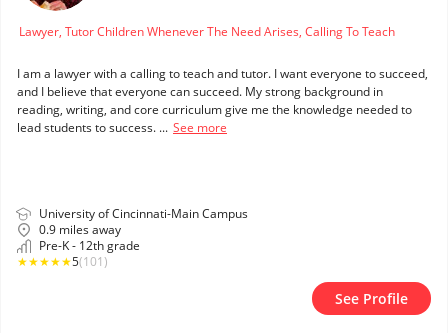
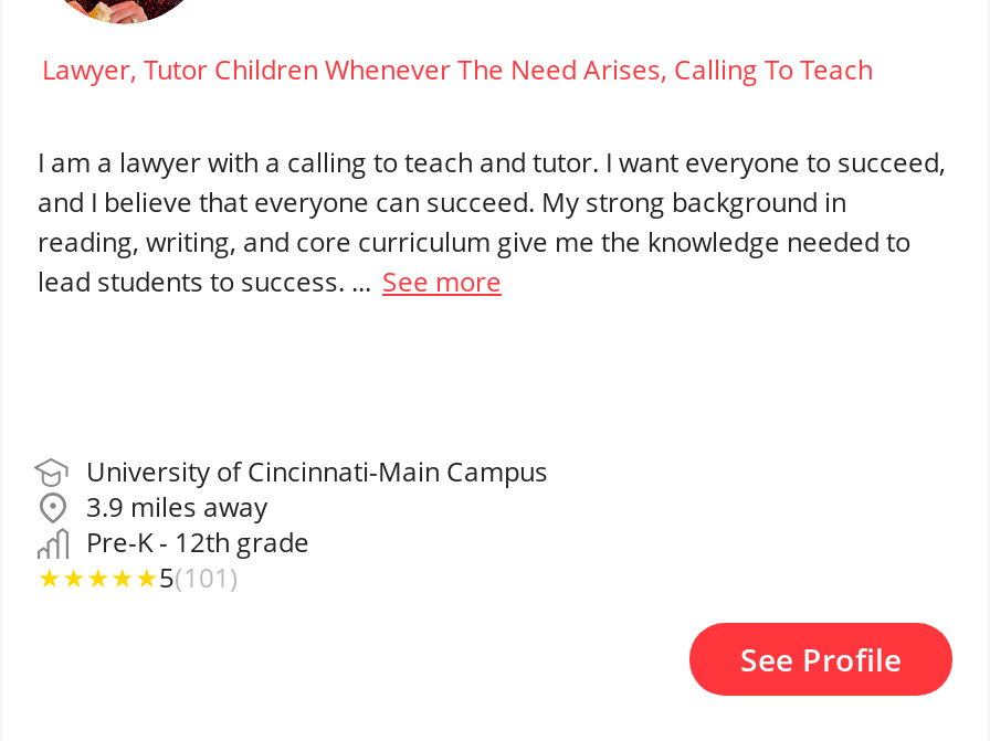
[39,221,121,238] 0.9 miles away -> [86,488,267,526] 3.9 miles away

